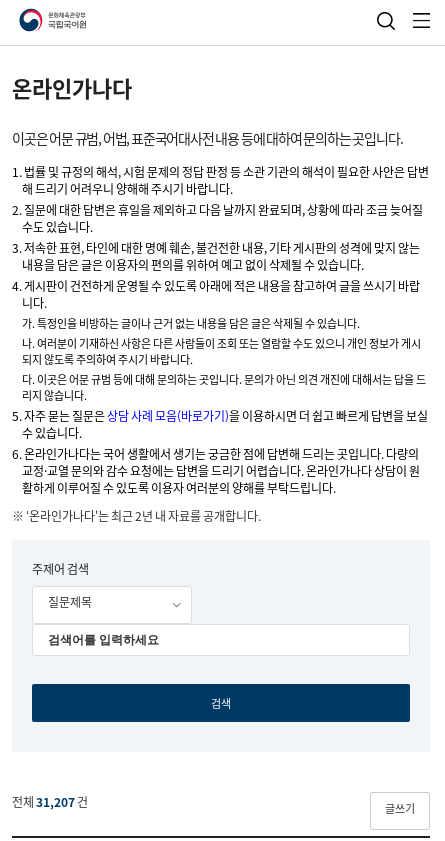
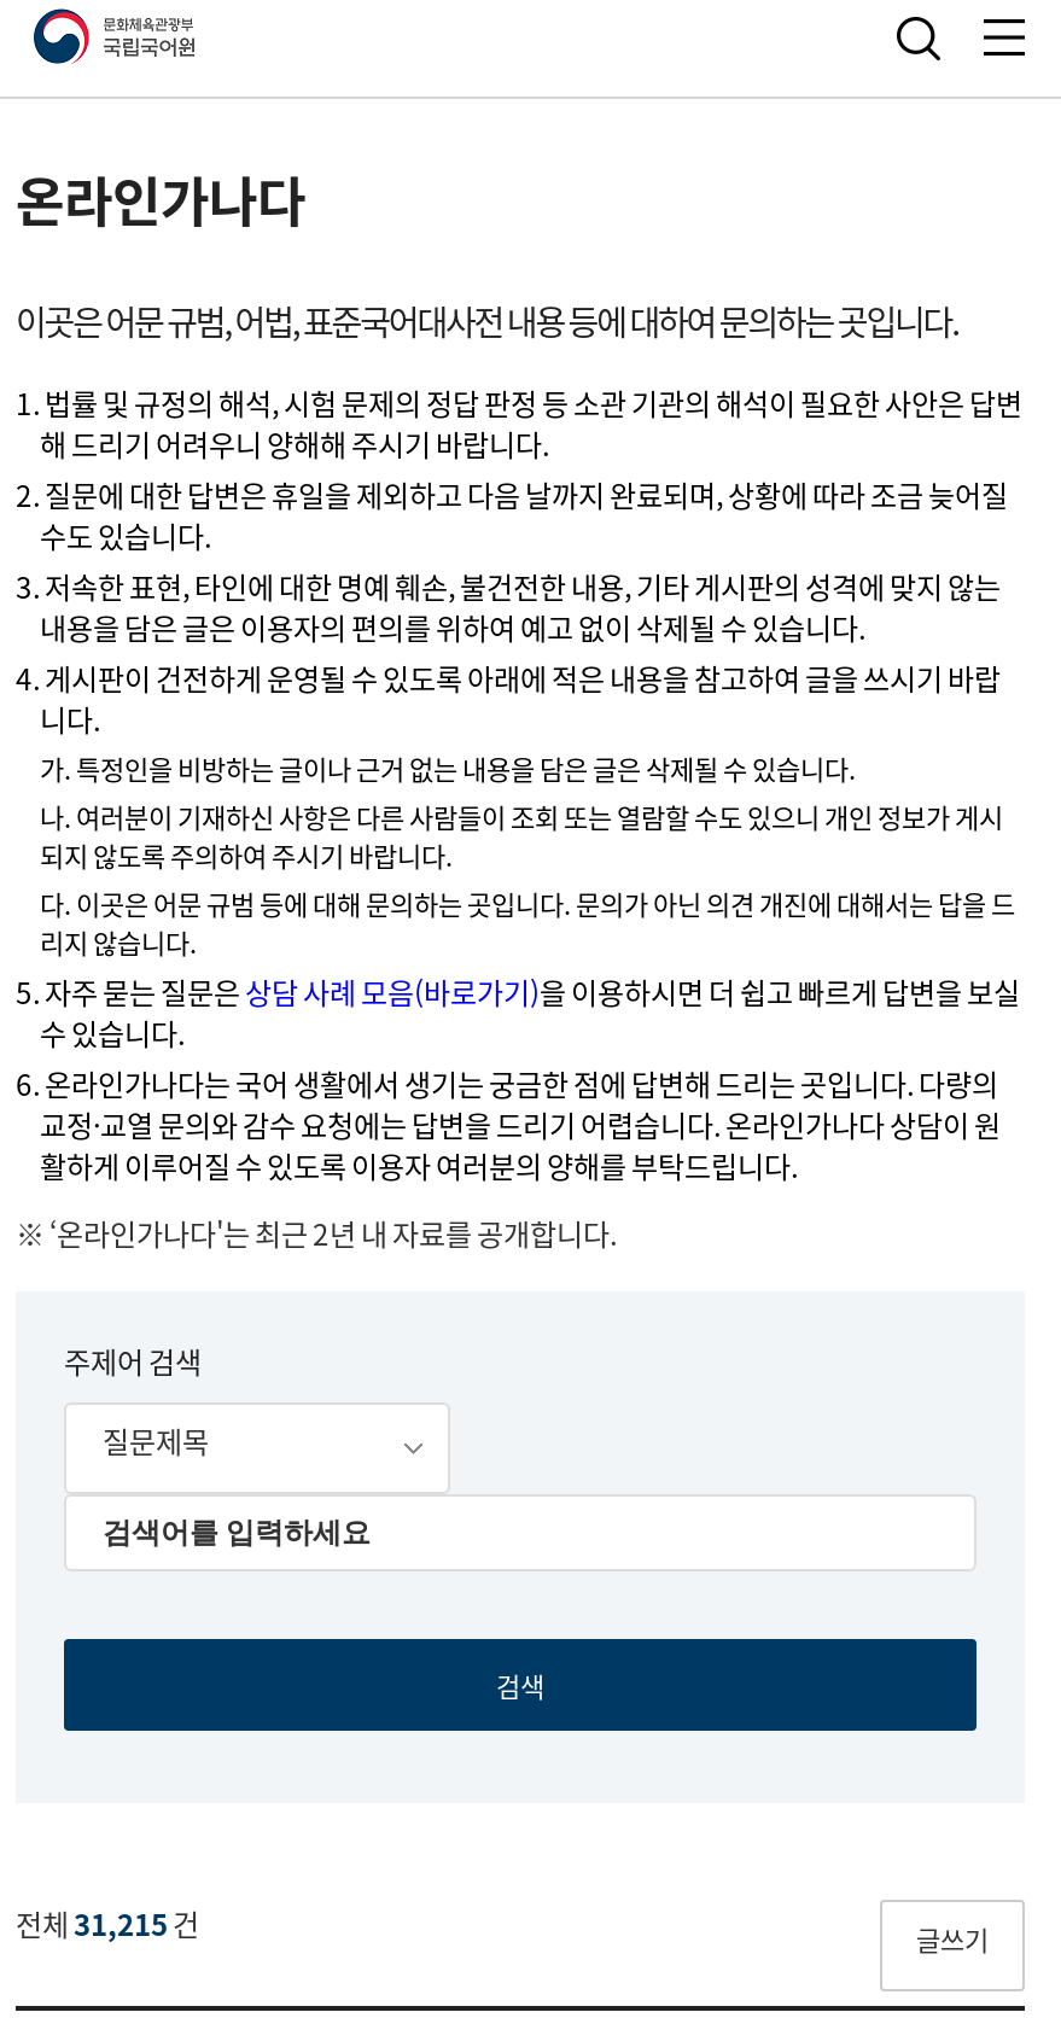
[12,793,88,810] 전체 31,207 건 -> [16,1902,199,1943] 전체 31,215 건

